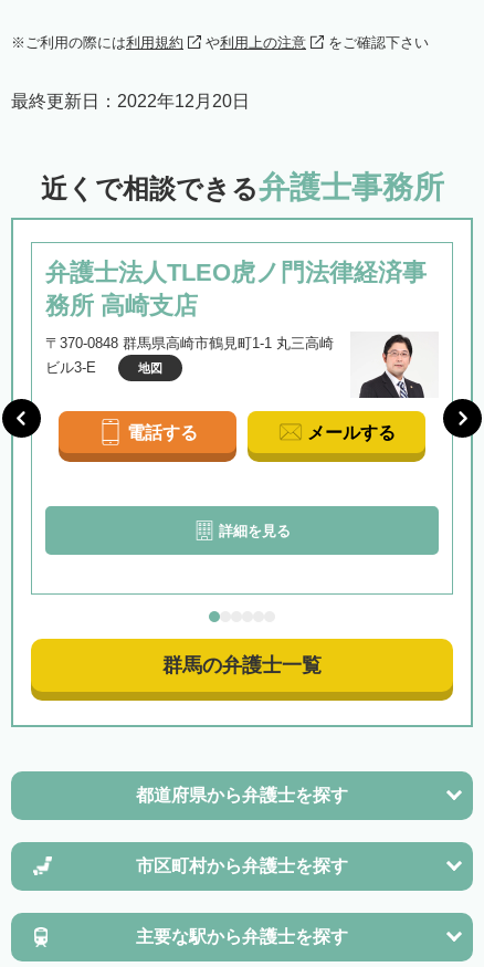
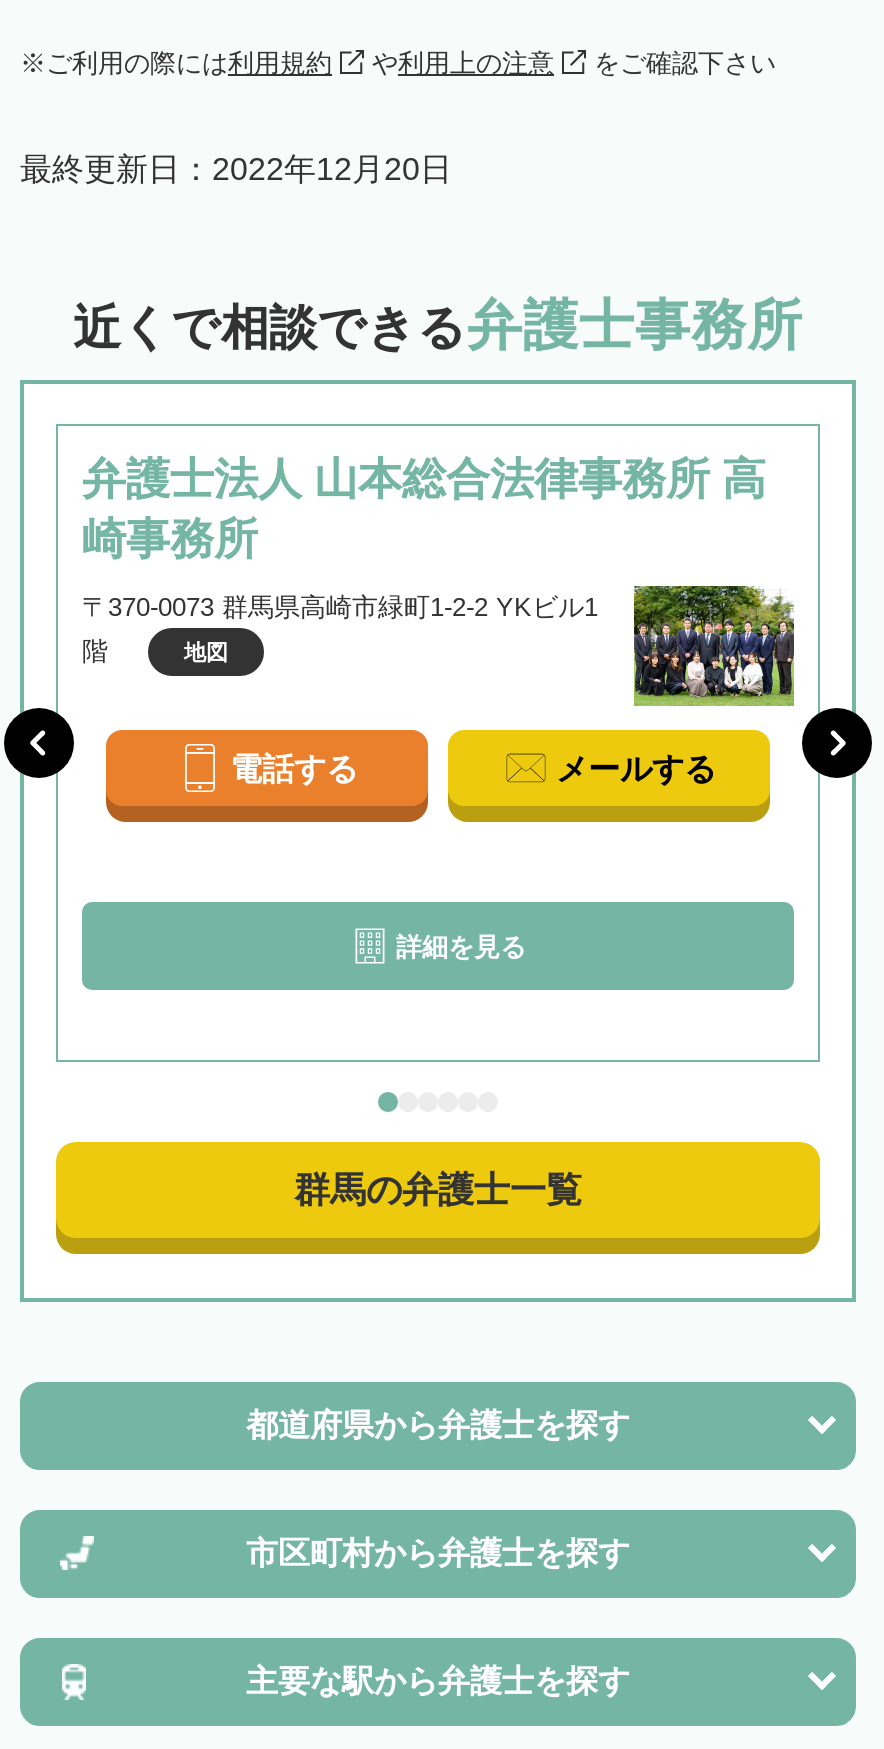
[45,259,427,319] 弁護士法人TLEO虎ノ門法律経済事 | 務所 高崎支店 -> [82,454,766,564] 弁護士法人 山本総合法律事務所 高 | 崎事務所
[45,332,439,399] [image] | 〒370-0848 群馬県高崎市鶴見町1-1 丸三高崎 -> [82,584,796,708] [image] | 〒370-0073 群馬県高崎市緑町1-2-2 YKビル1
[45,359,101,376] ビル3-E -> [82,636,116,666] 階

